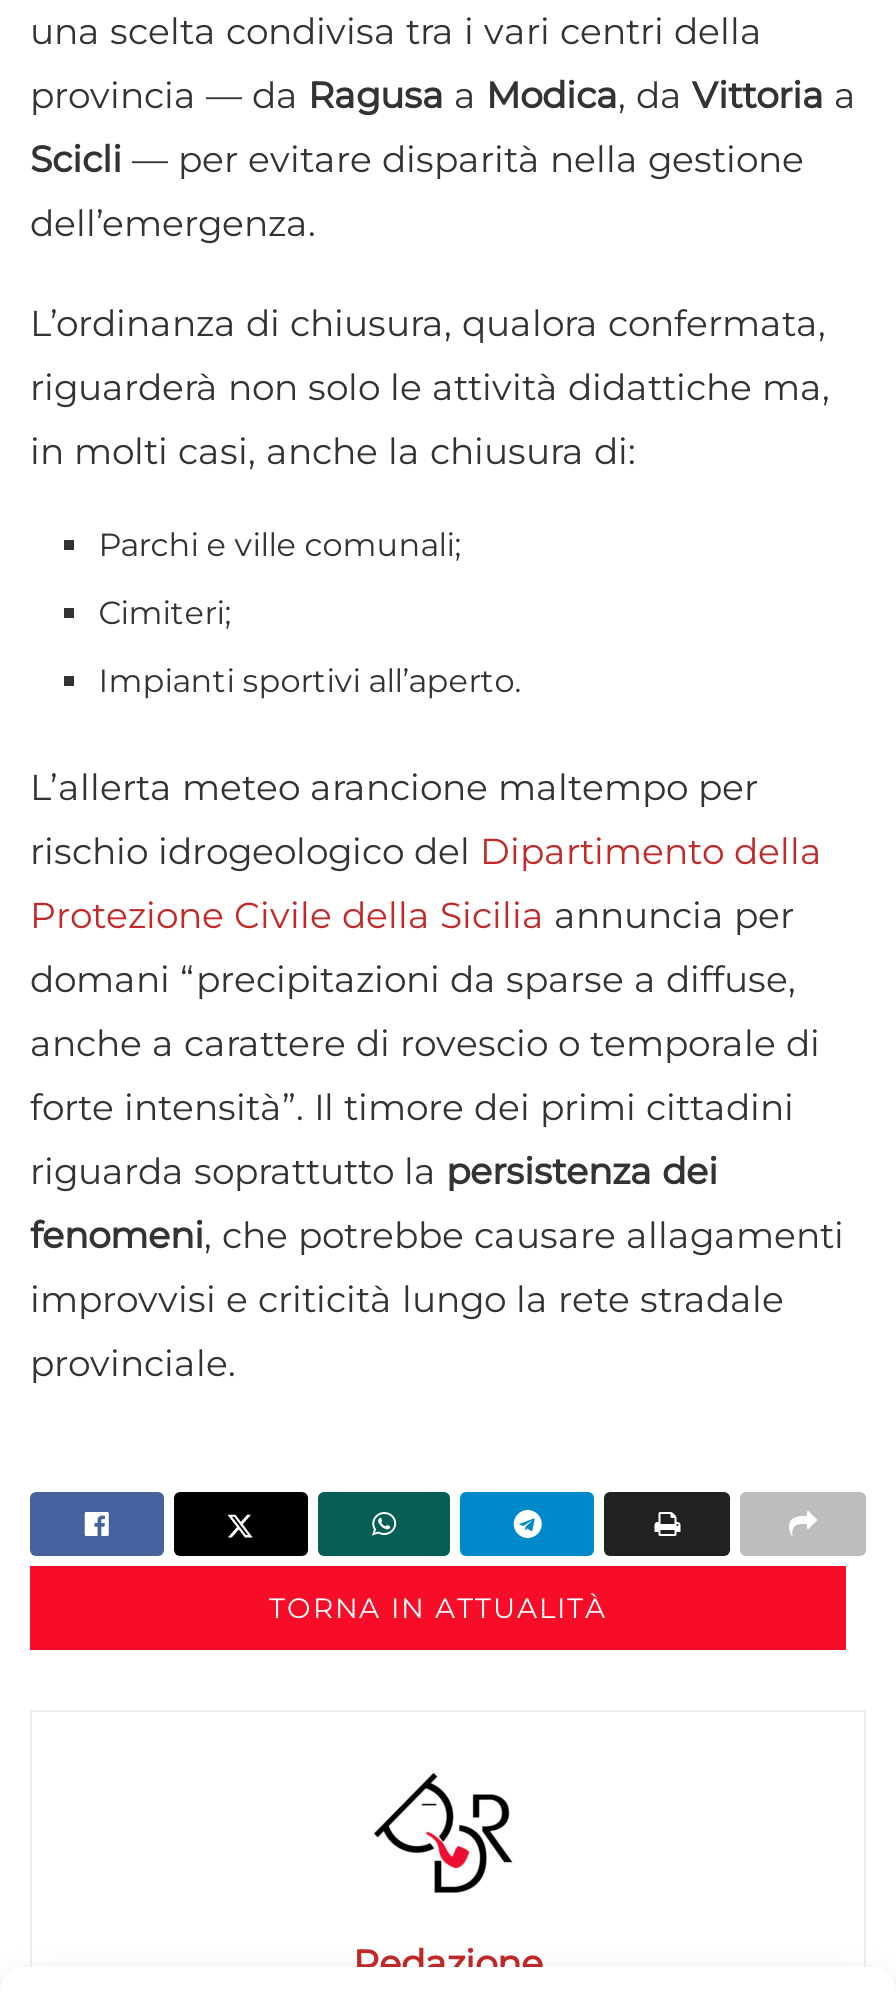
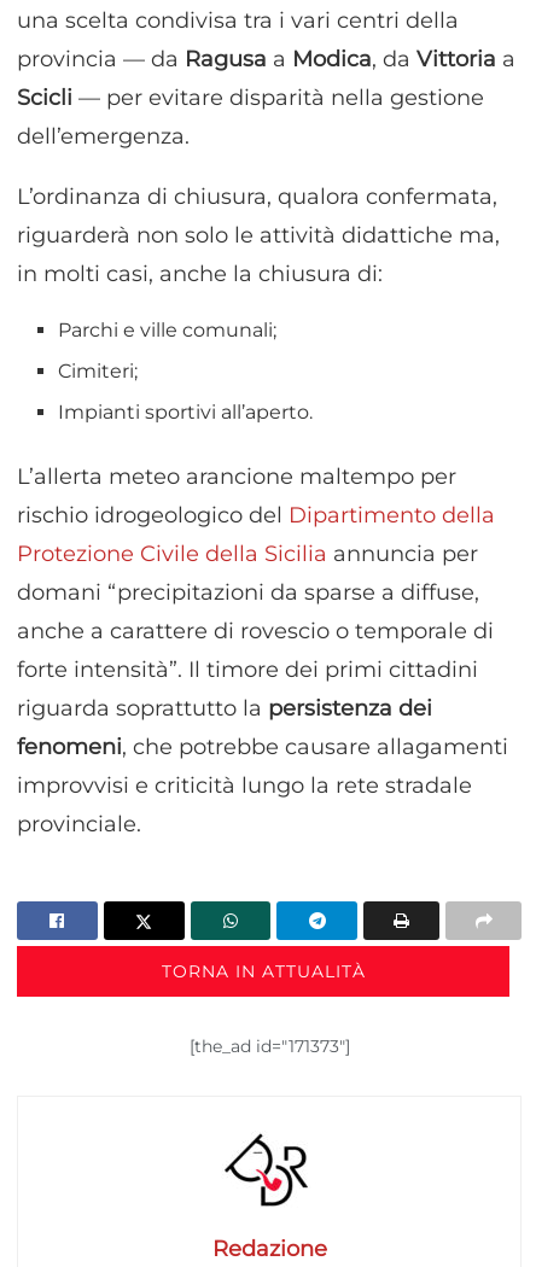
none -> [189,1035,349,1057] [the_ad id="171373"]

